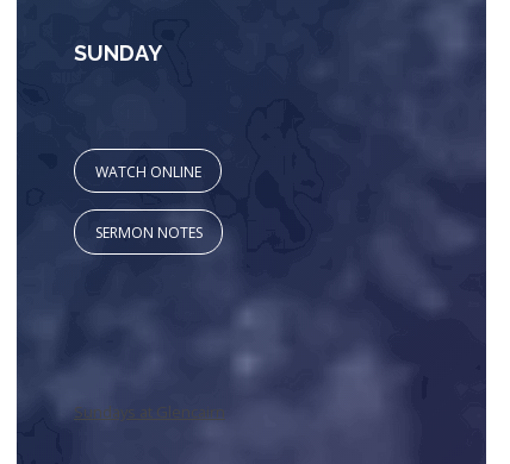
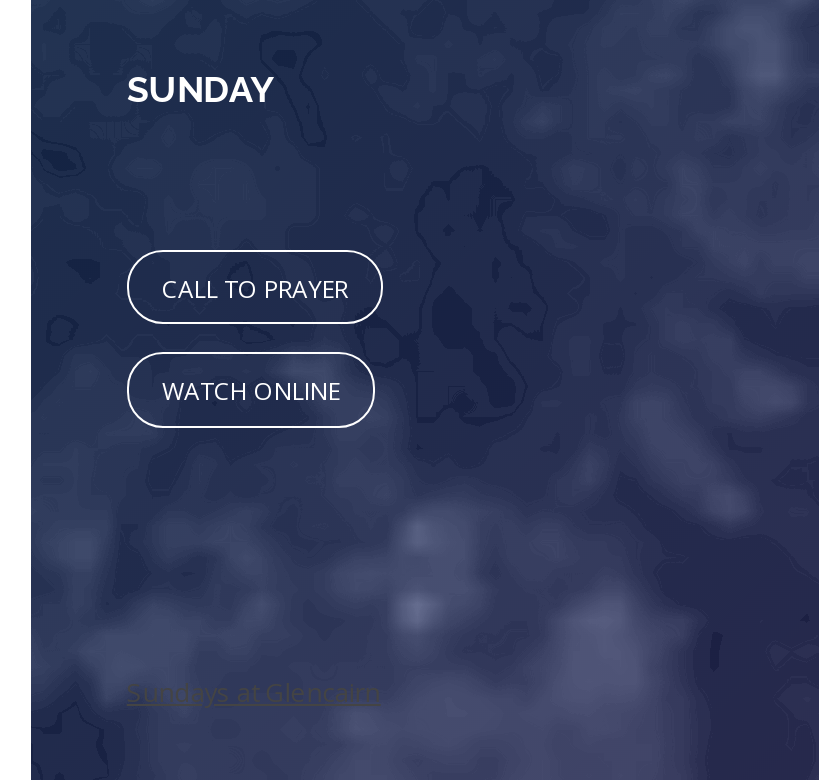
none -> [162,271,348,305] CALL TO PRAYER
moved [95,136,232,195] -> [162,332,393,432]: [image] | WATCH ONLINE
[95,223,202,243] SERMON NOTES -> none

